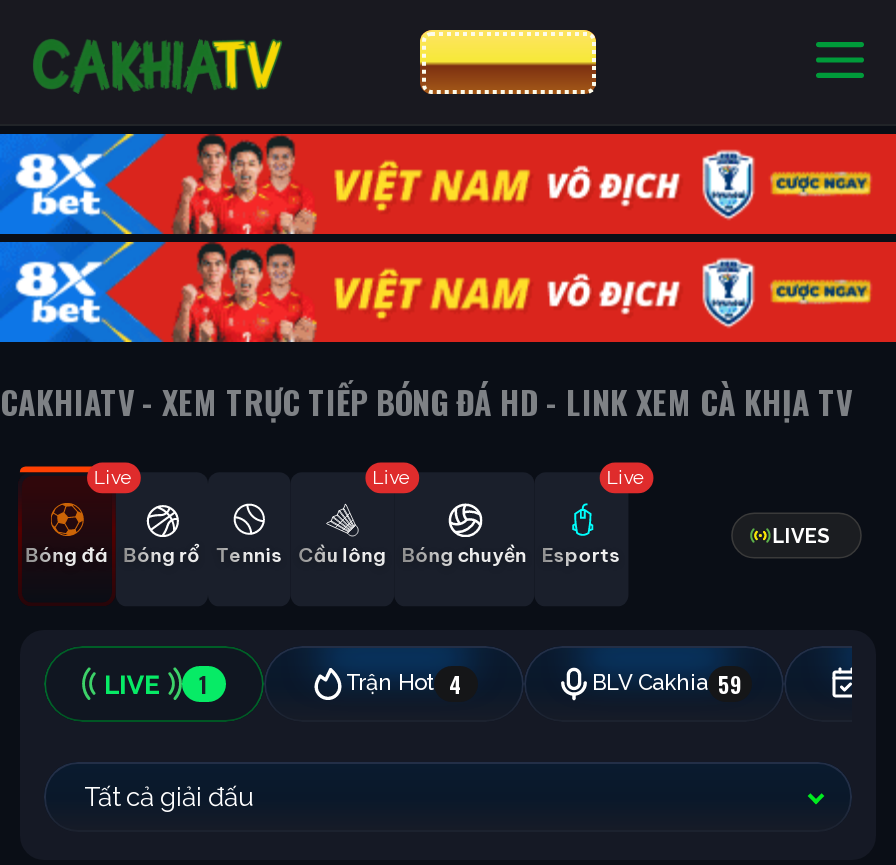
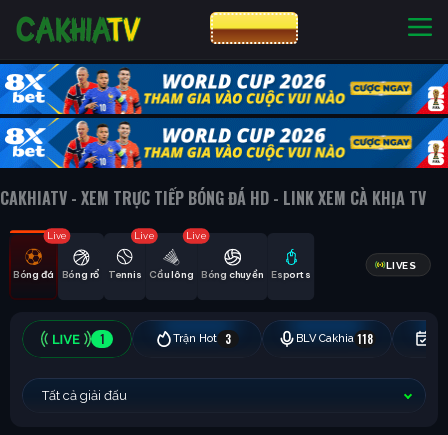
[10,132,890,344] [image] -> [4,63,445,169] [image]
[606,465,647,487] Live -> none
none -> [134,230,154,240] Live
[346,667,742,699] Trận Hot 4 | BLV Cakhia 59 -> [173,330,373,346] Trận Hot | 3 | BLV Cakhia 118

